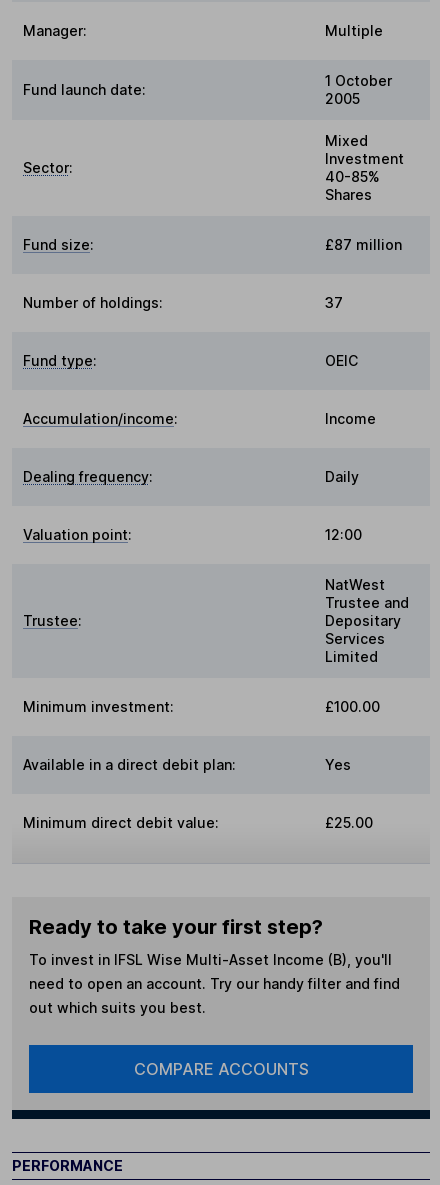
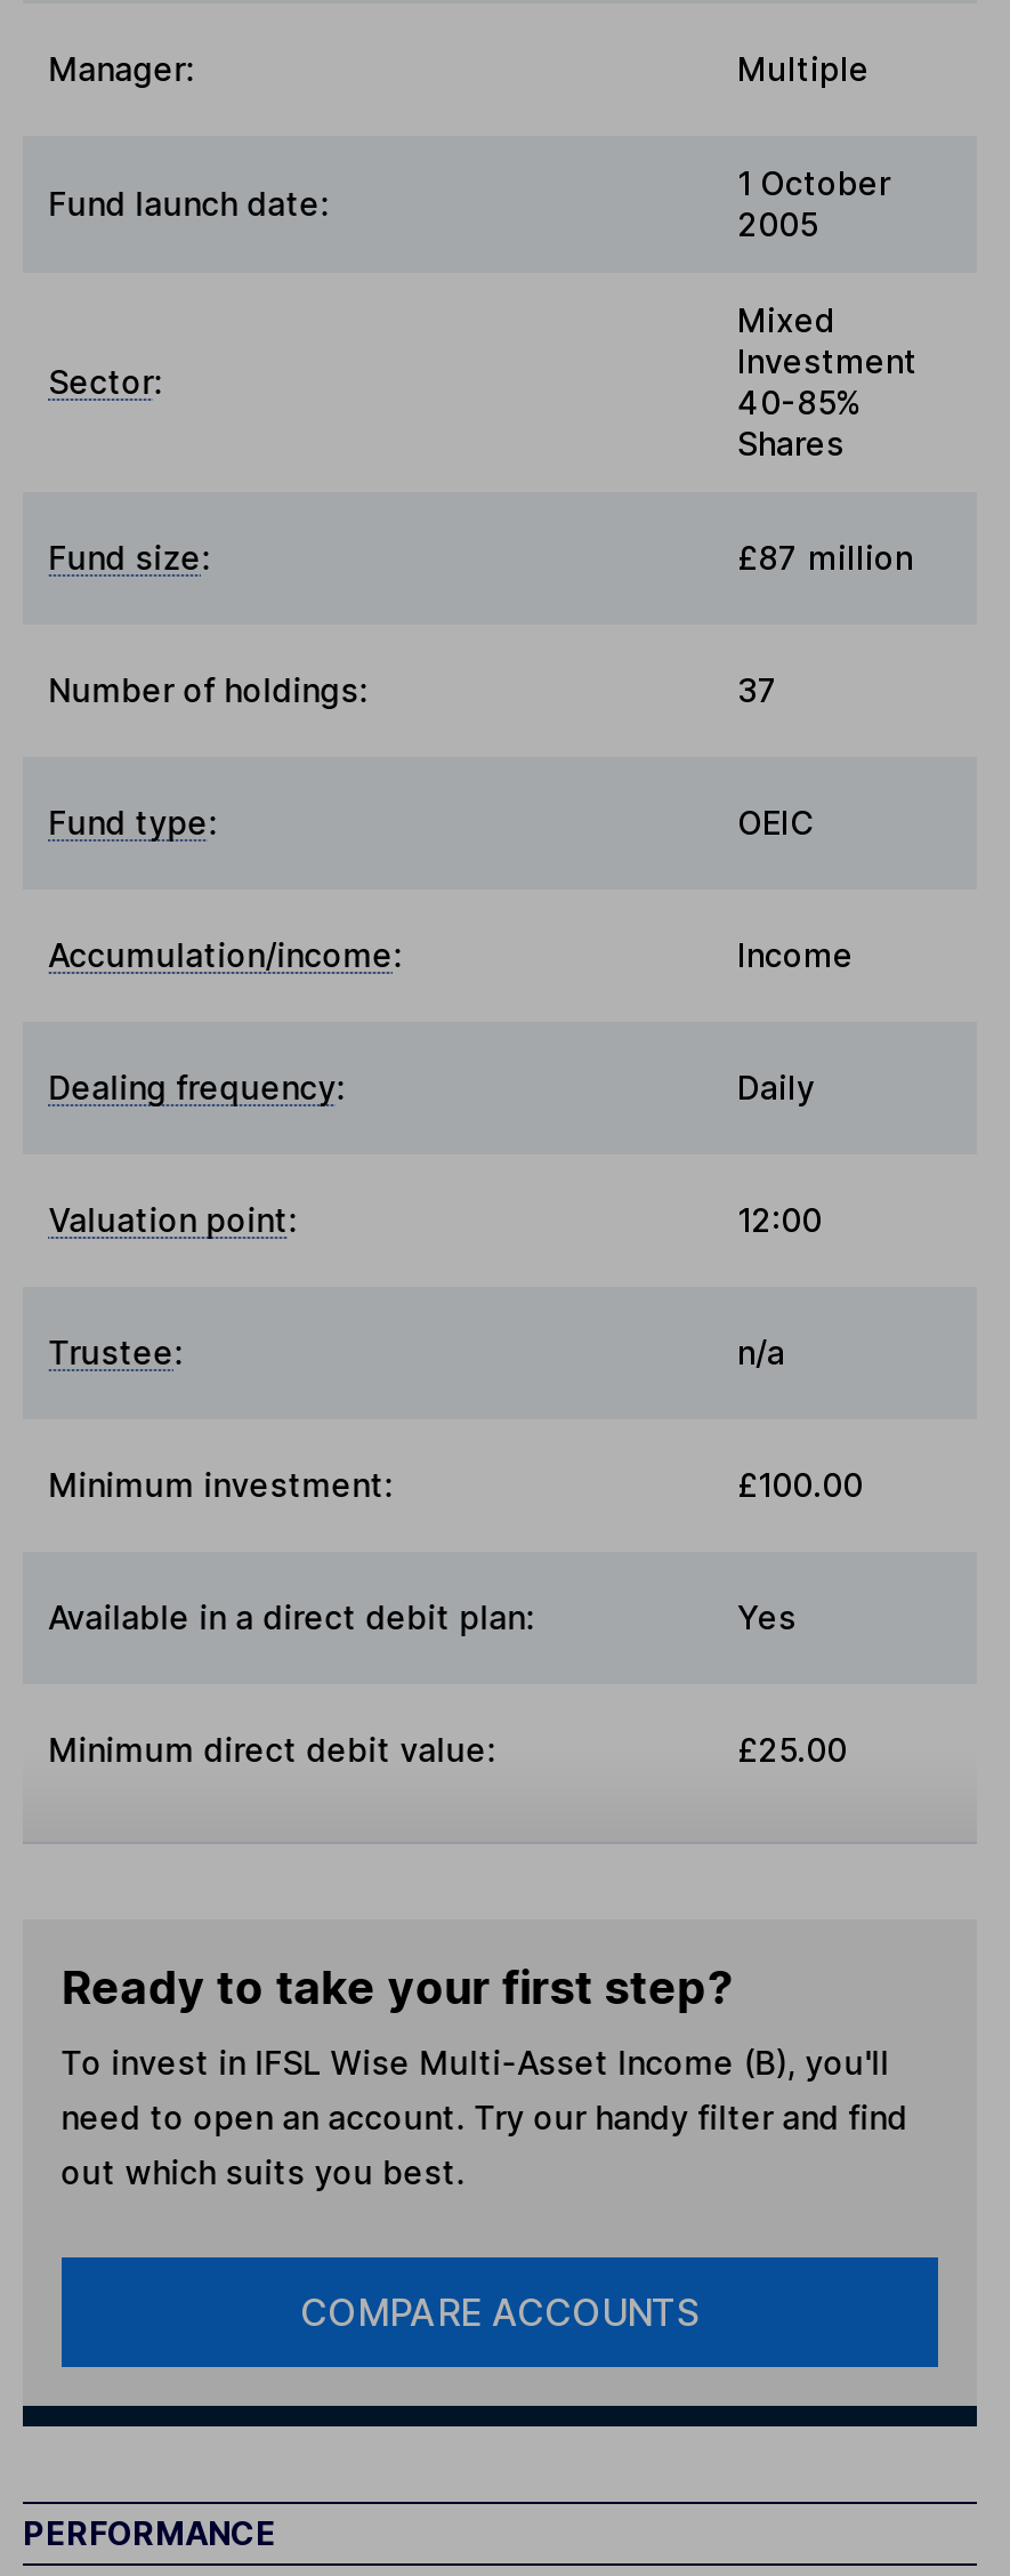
[325,576,409,665] NatWest | Trustee and | Depositary | Services | Limited -> [737,1333,785,1372] n/a

